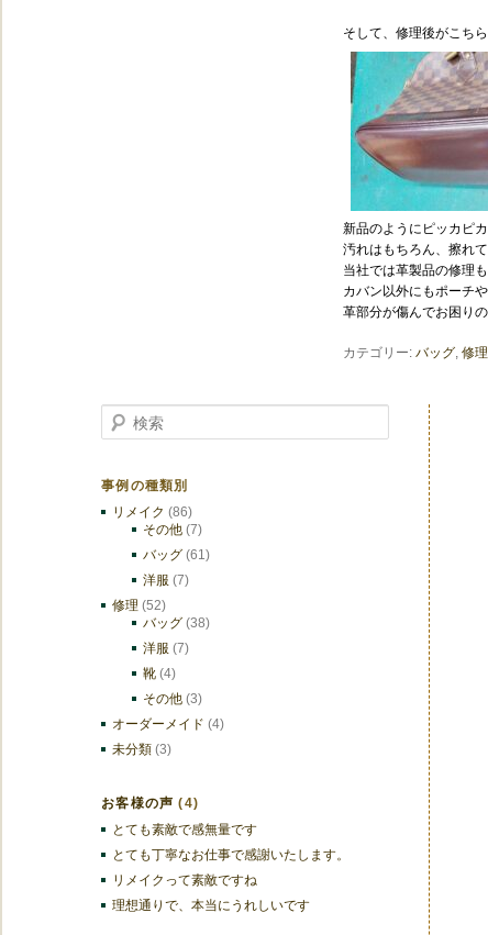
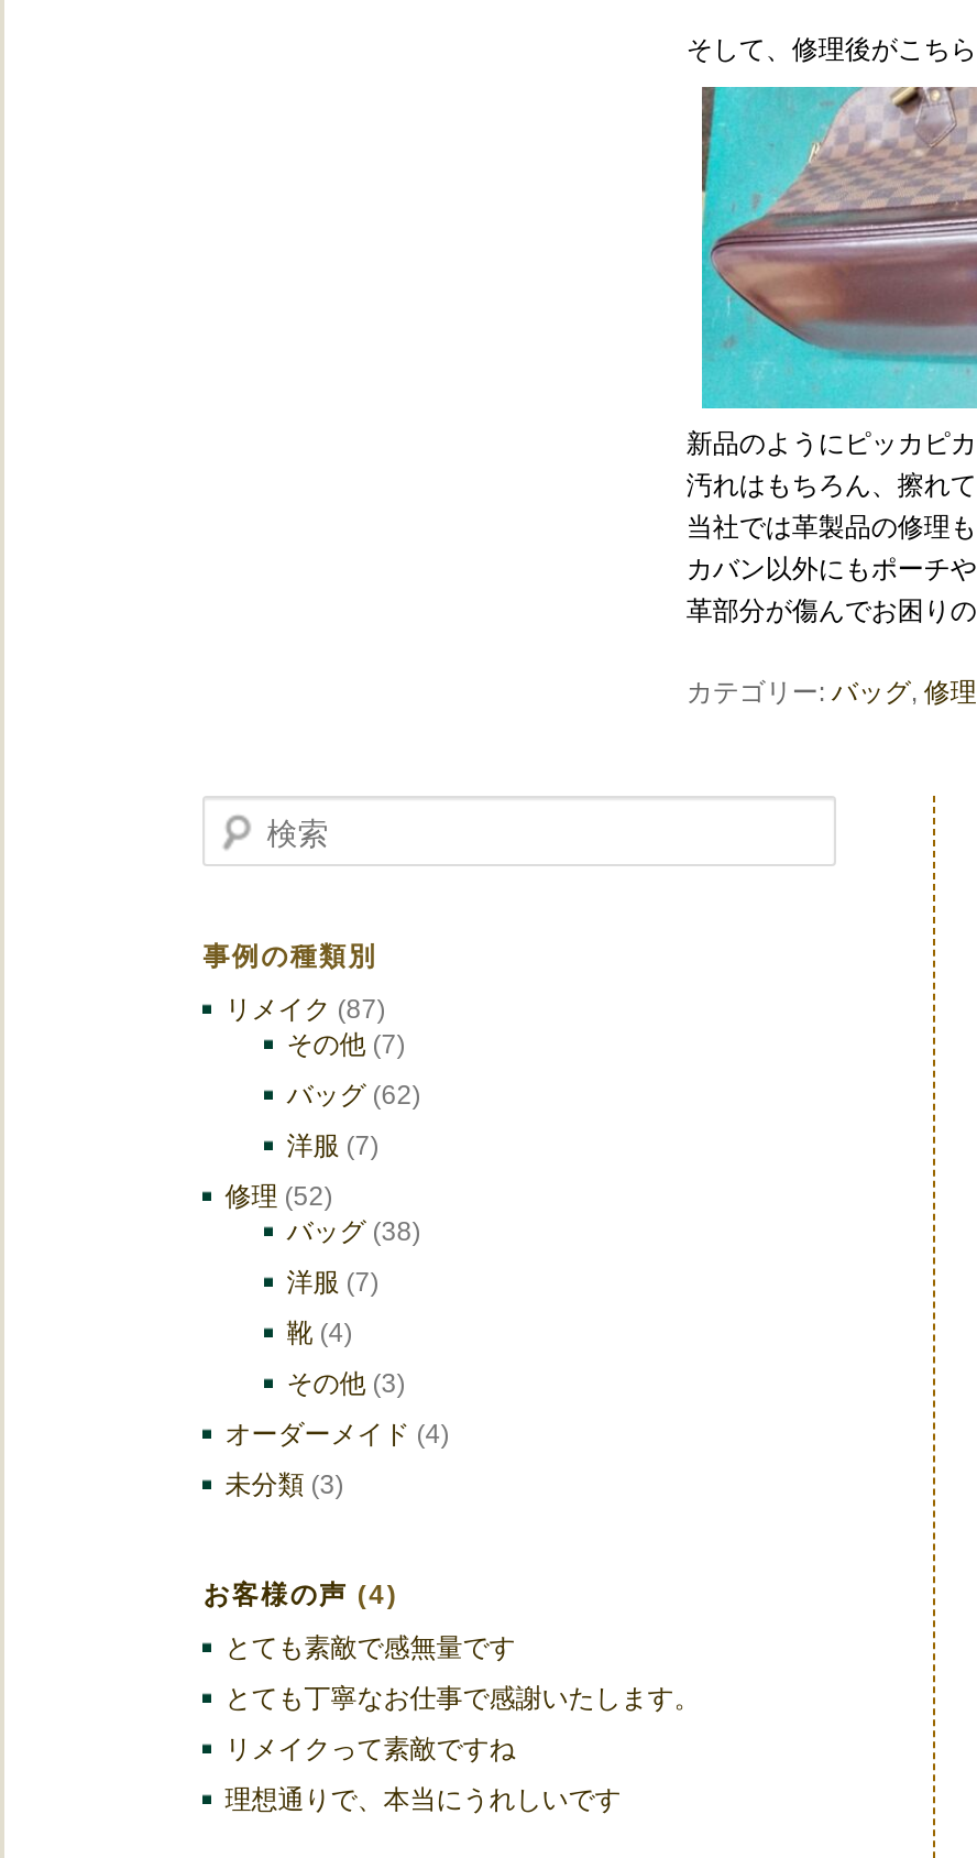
[112,504,193,520] リメイク(86) -> [225,994,386,1025] リメイク(87)
[143,547,210,562] バッグ(61) -> [286,1080,421,1111] バッグ(62)

